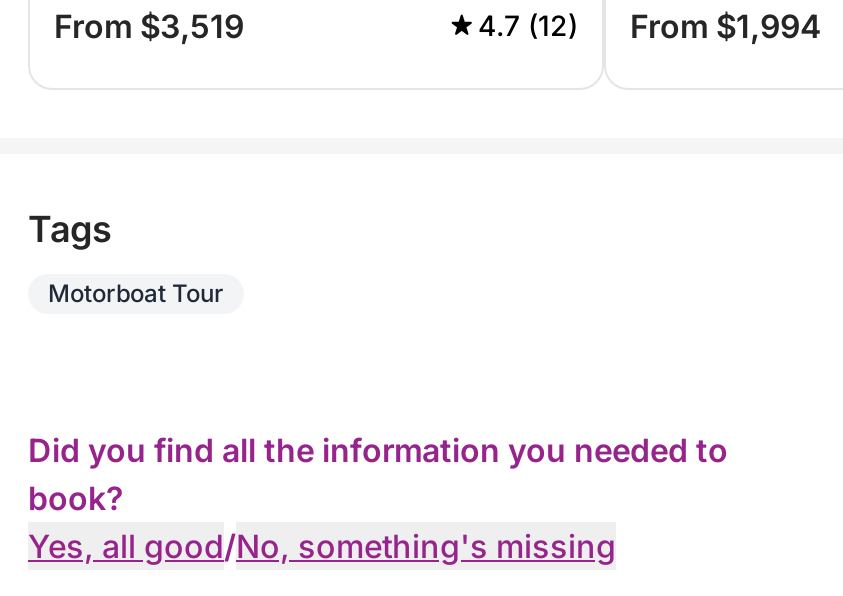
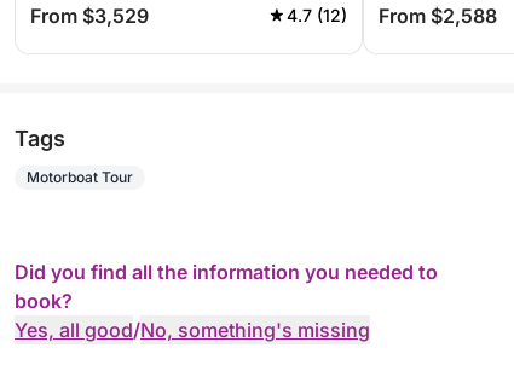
[54,6,244,46] From $3,519 -> [30,4,149,28] From $3,529
[478,6,822,46] 4.7 (12) From $1,994 -> [287,4,497,28] 4.7 (12) From $2,588

